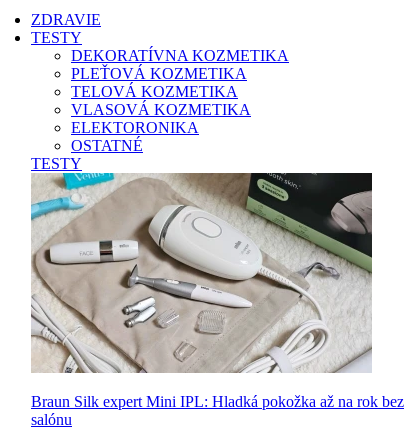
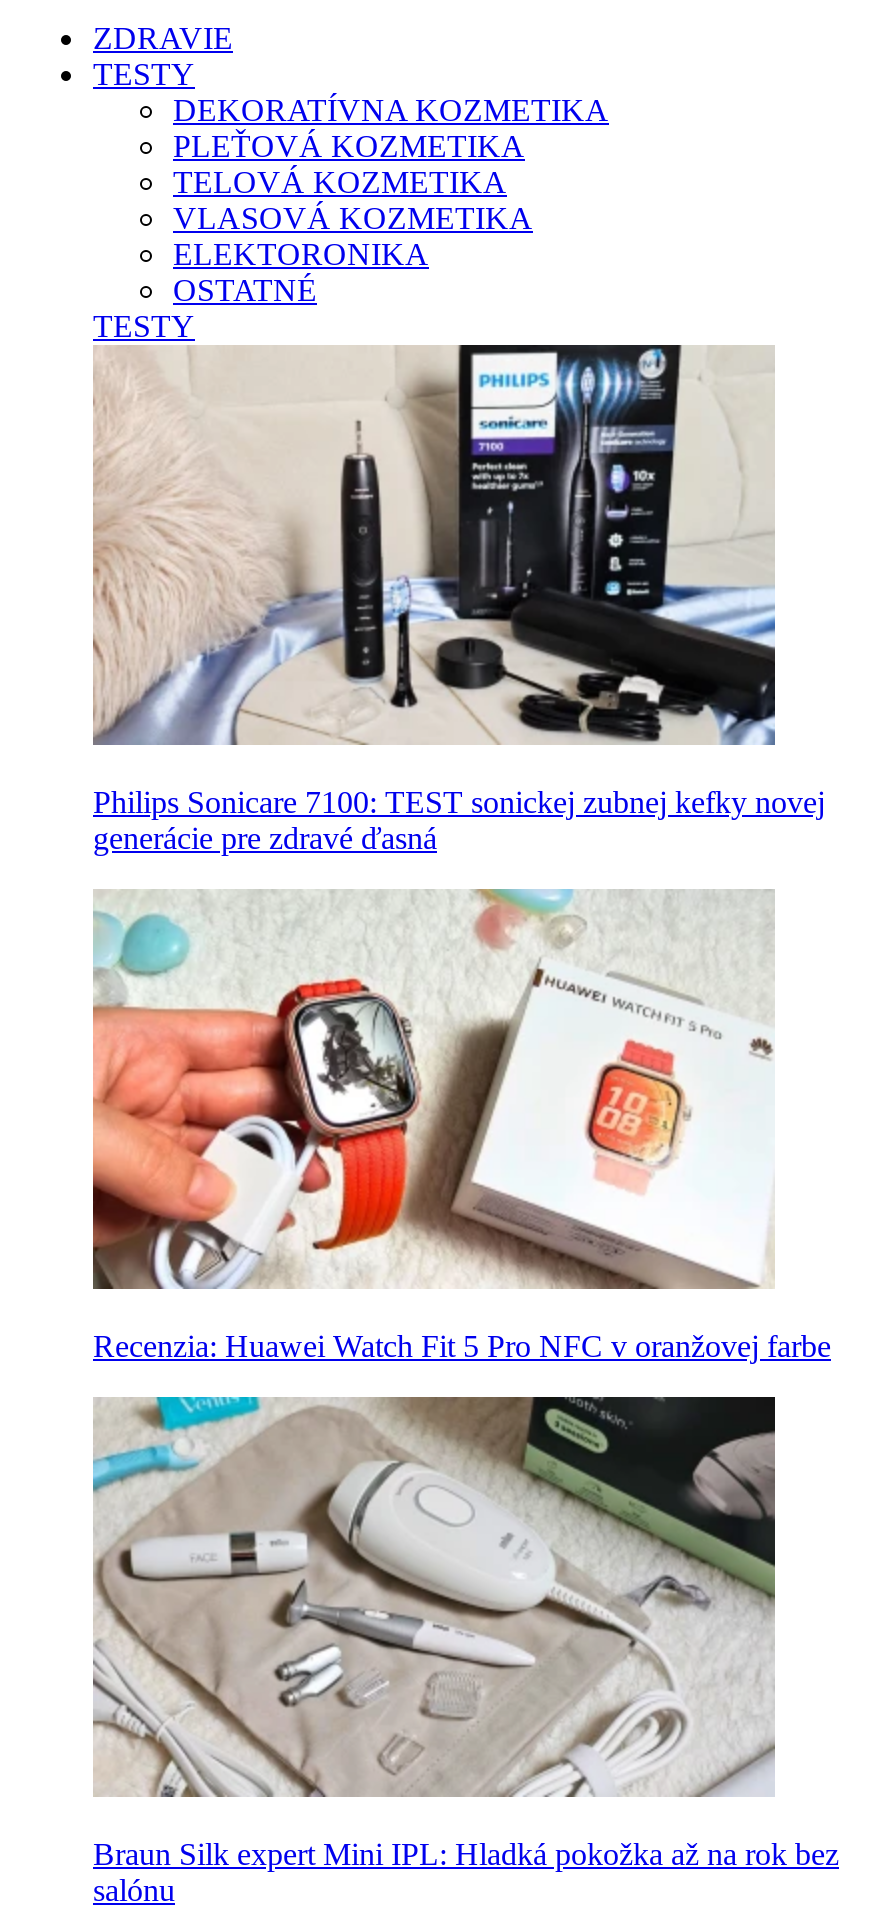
none -> [91,887,831,1363] [image] | Recenzia: Huawei Watch Fit 5 Pro NFC v oranžovej farbe
none -> [93,343,825,855] [image] | Philips Sonicare 7100: TEST sonickej zubnej kefky novej | generácie pre zdravé ďasná

